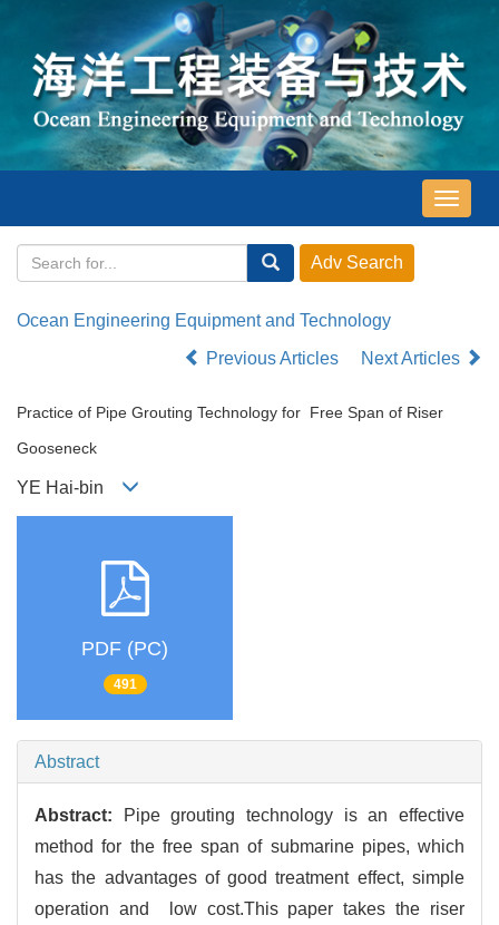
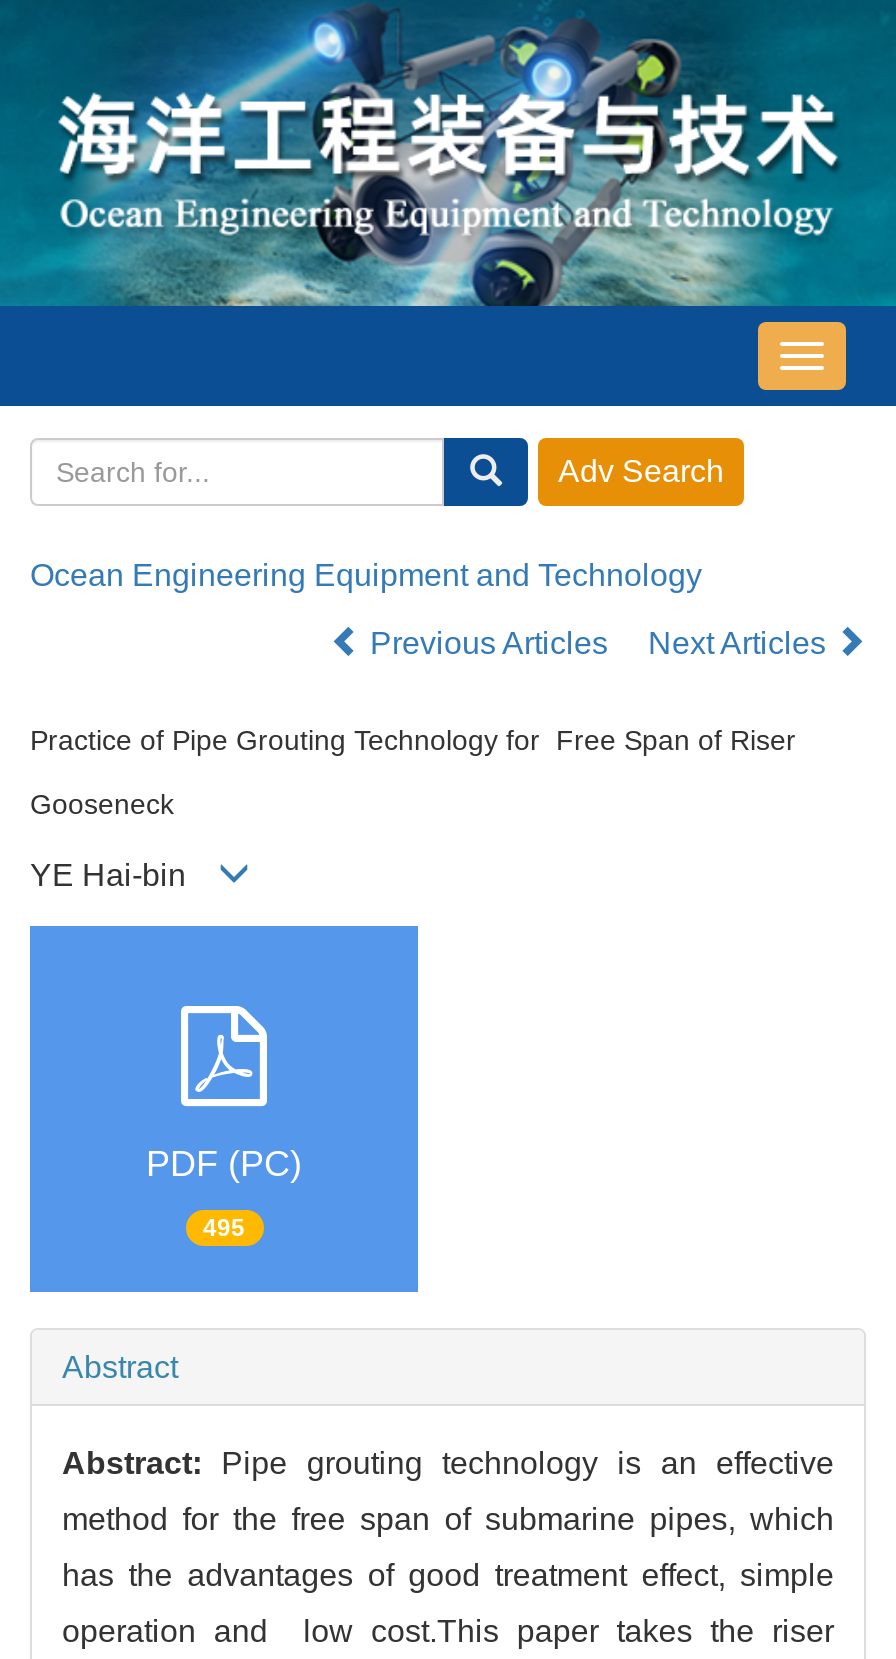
[113,677,136,693] 491 -> [203,1215,245,1243] 495

